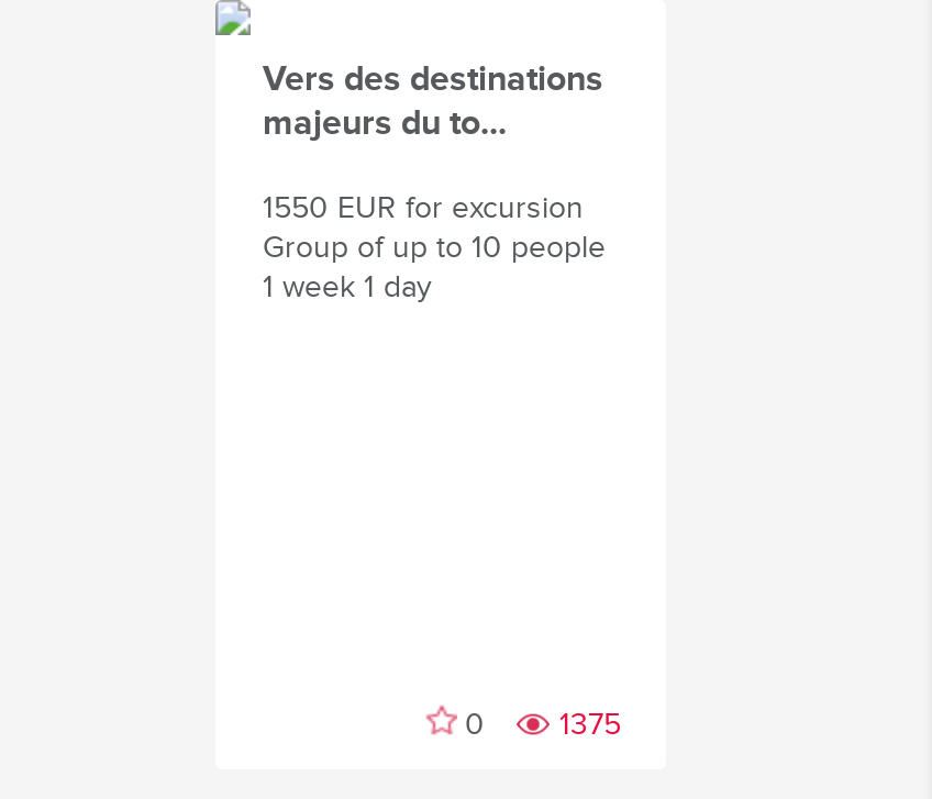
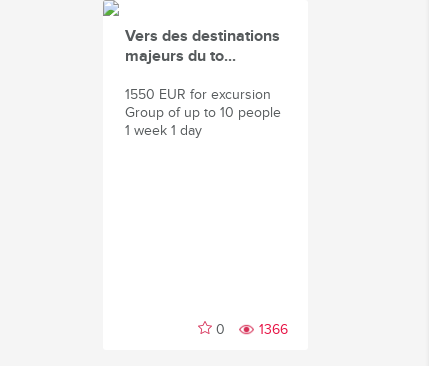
[559,706,621,743] 1375 -> [258,321,287,338] 1366

